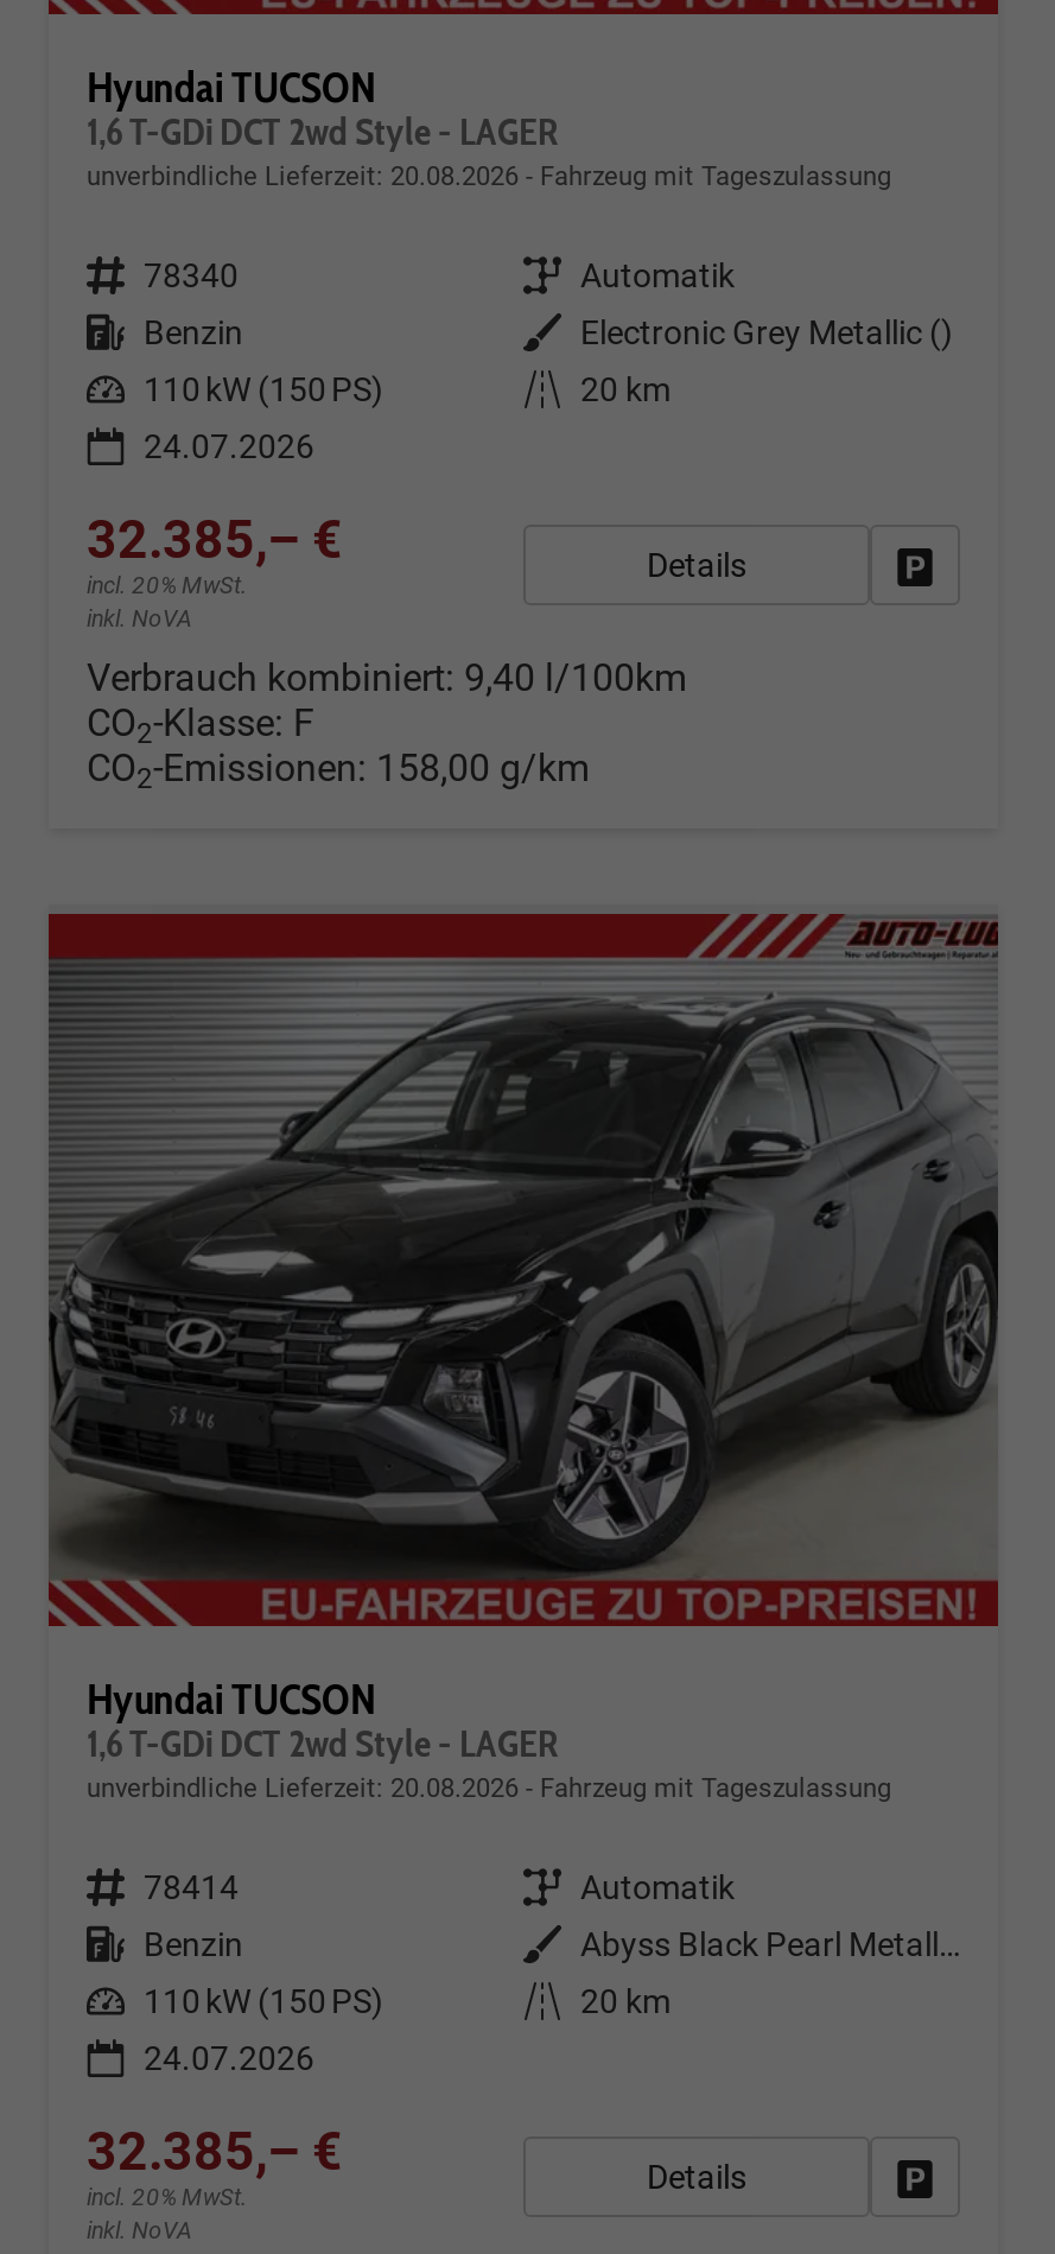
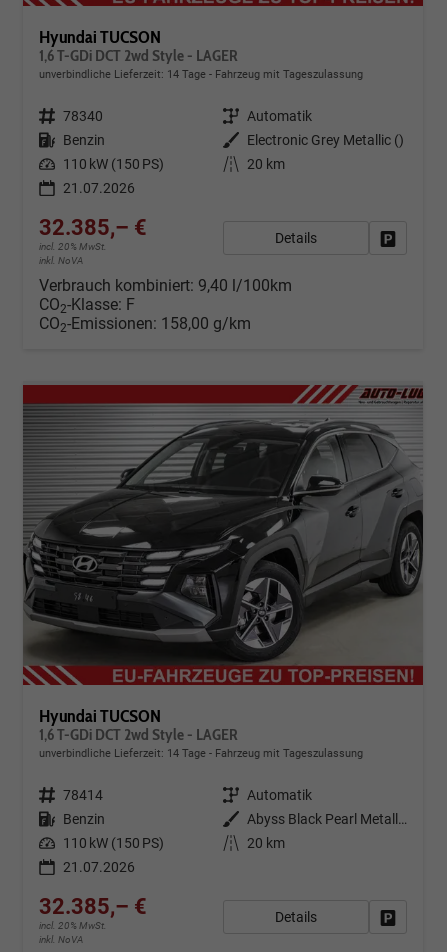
[87,162,891,193] unverbindliche Lieferzeit: 20.08.2026 Fahrzeug mit Tageszulassung -> [39,68,363,81] unverbindliche Lieferzeit: 14 Tage Fahrzeug mit Tageszulassung
[144,428,314,466] 24.07.2026 -> [63,180,135,196] 21.07.2026
[87,1774,891,1805] unverbindliche Lieferzeit: 20.08.2026 Fahrzeug mit Tageszulassung -> [39,747,363,760] unverbindliche Lieferzeit: 14 Tage Fahrzeug mit Tageszulassung
[144,2040,314,2078] 24.07.2026 -> [63,859,135,875] 21.07.2026

